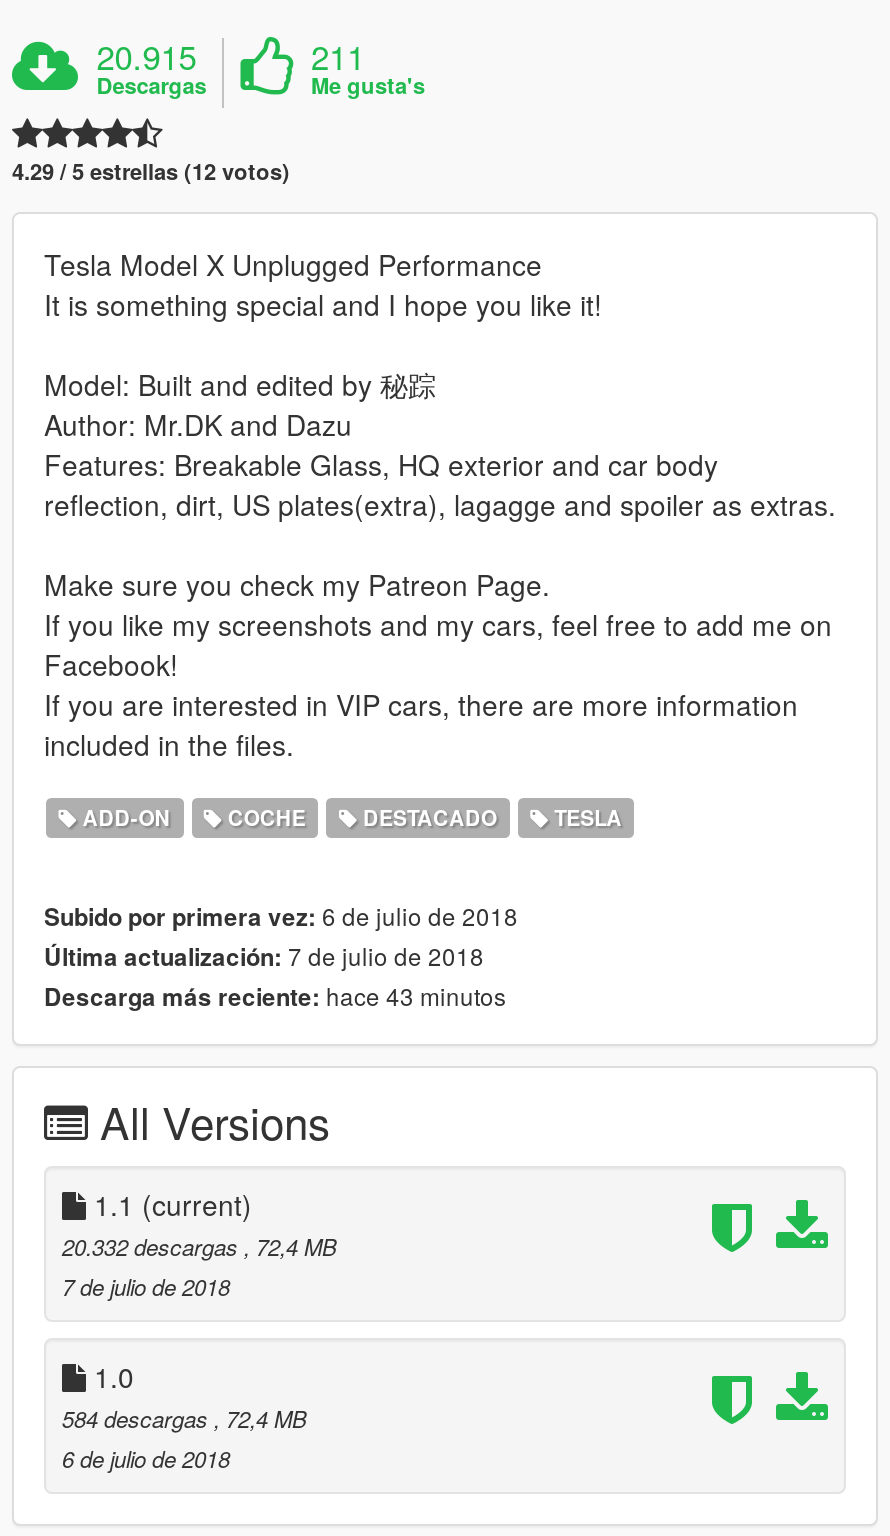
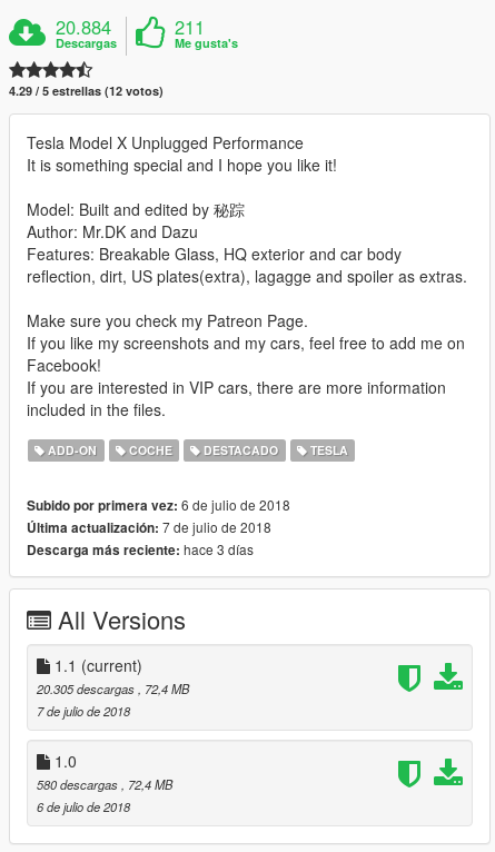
[96,32,196,80] 20.915 -> [56,13,111,40] 20.884
[44,978,506,1014] Descarga más reciente: hace 43 minutos -> [27,540,254,560] Descarga más reciente: hace 3 días
[62,1230,336,1262] 20.332 descargas, 72,4 MB -> [37,680,189,698] 20.305 descargas, 72,4 MB
[62,1402,306,1434] 584 descargas, 72,4 MB -> [37,775,172,793] 580 descargas, 72,4 MB

